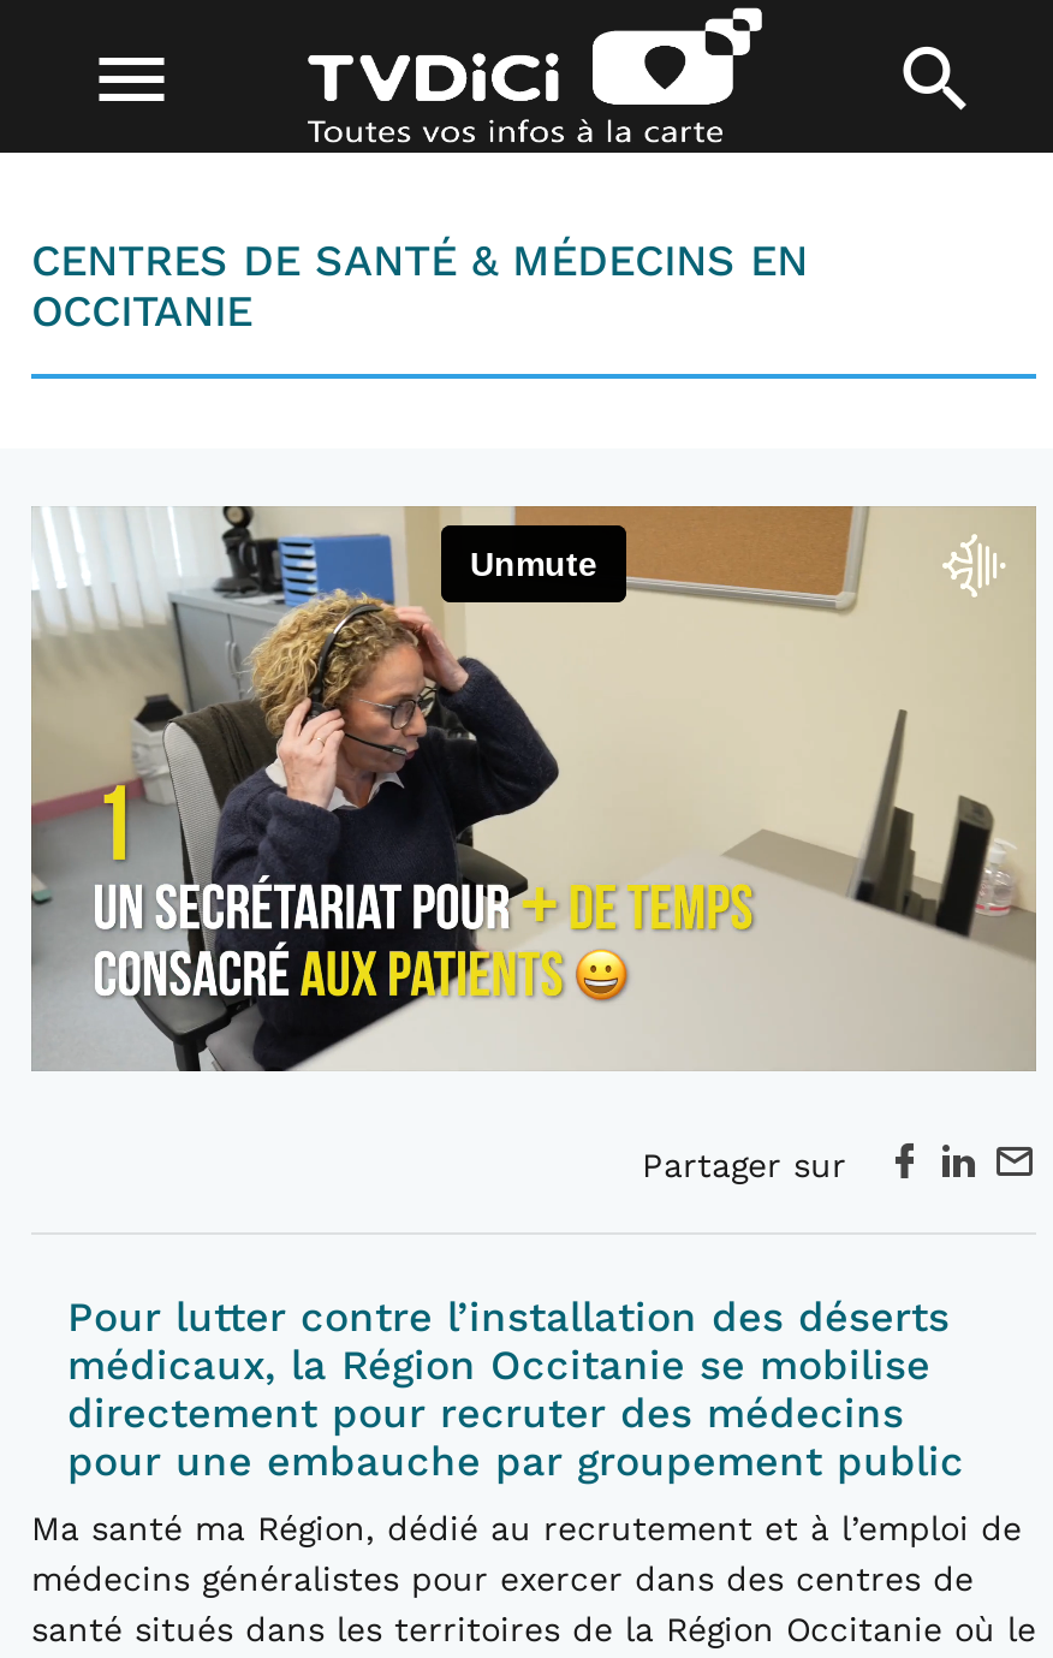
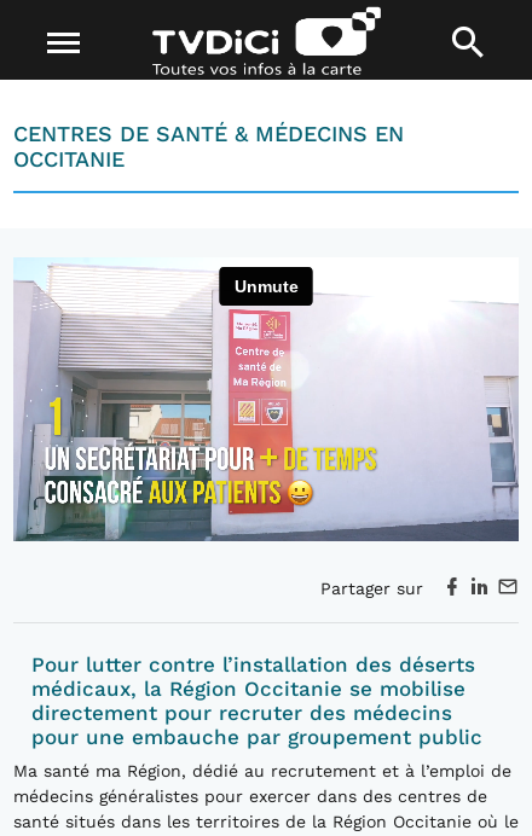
[29,504,1039,1074] [image] -> [13,257,519,542] [image]

